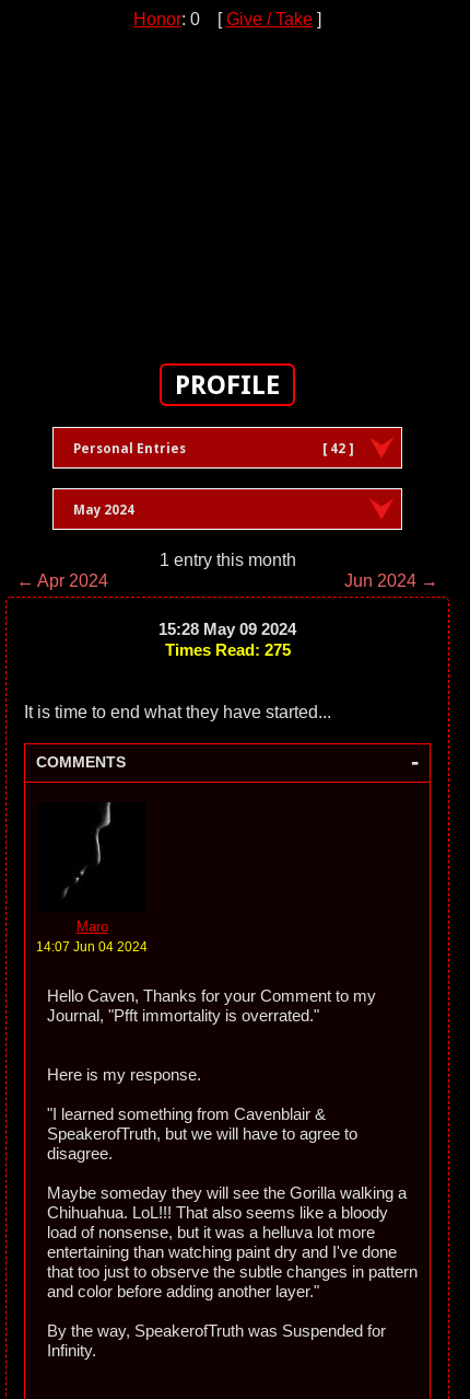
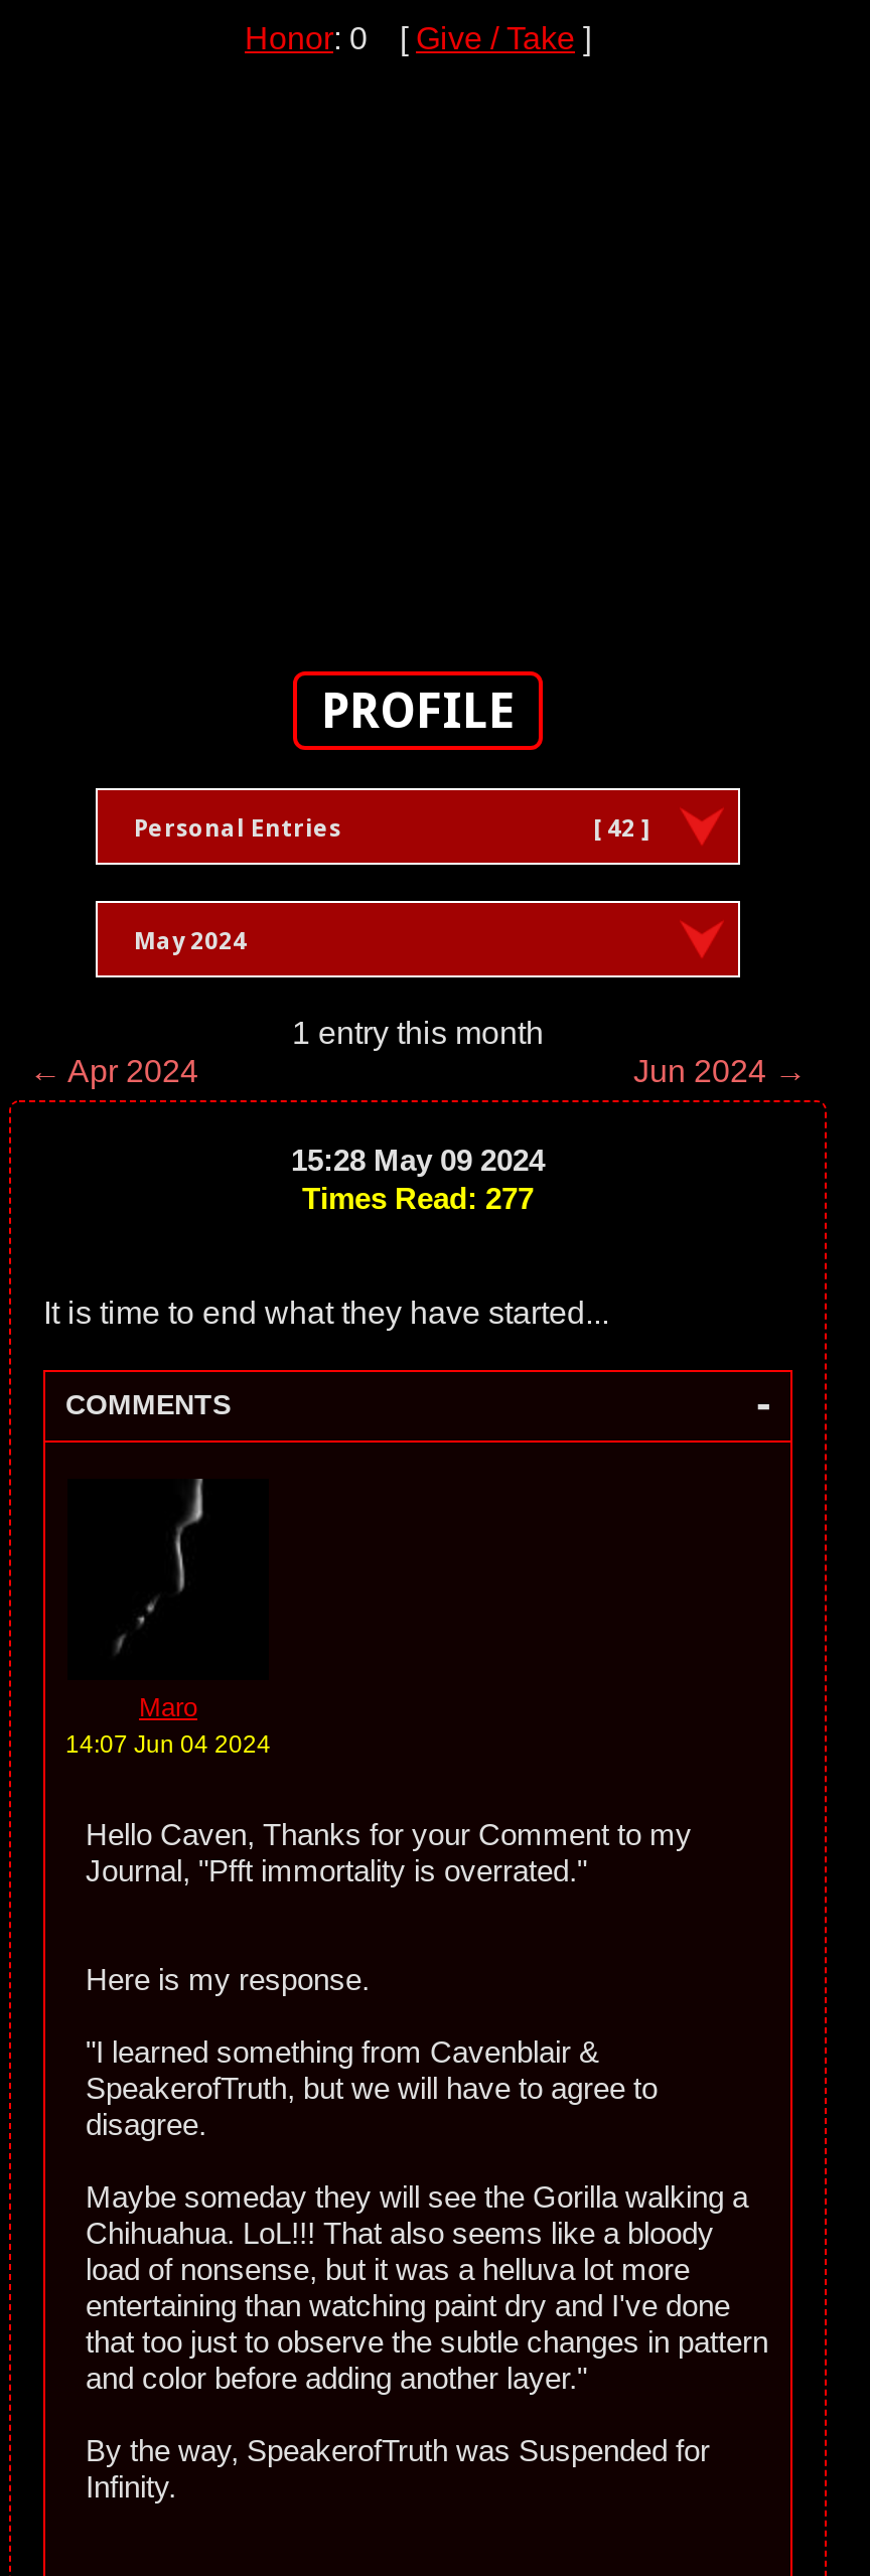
[164,640,290,659] Times Read: 275 -> [302,1181,534,1215] Times Read: 277

